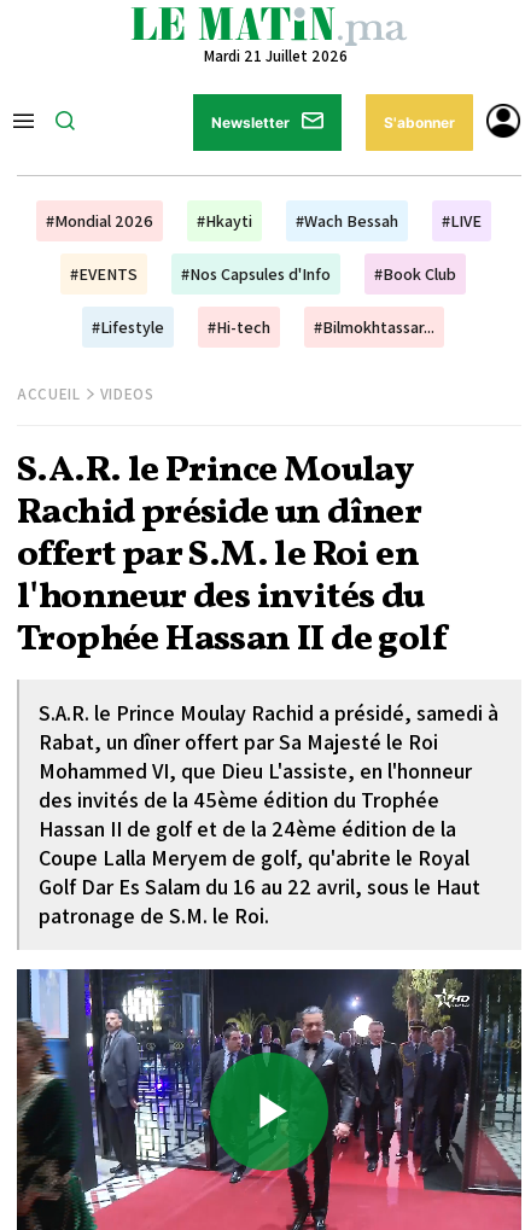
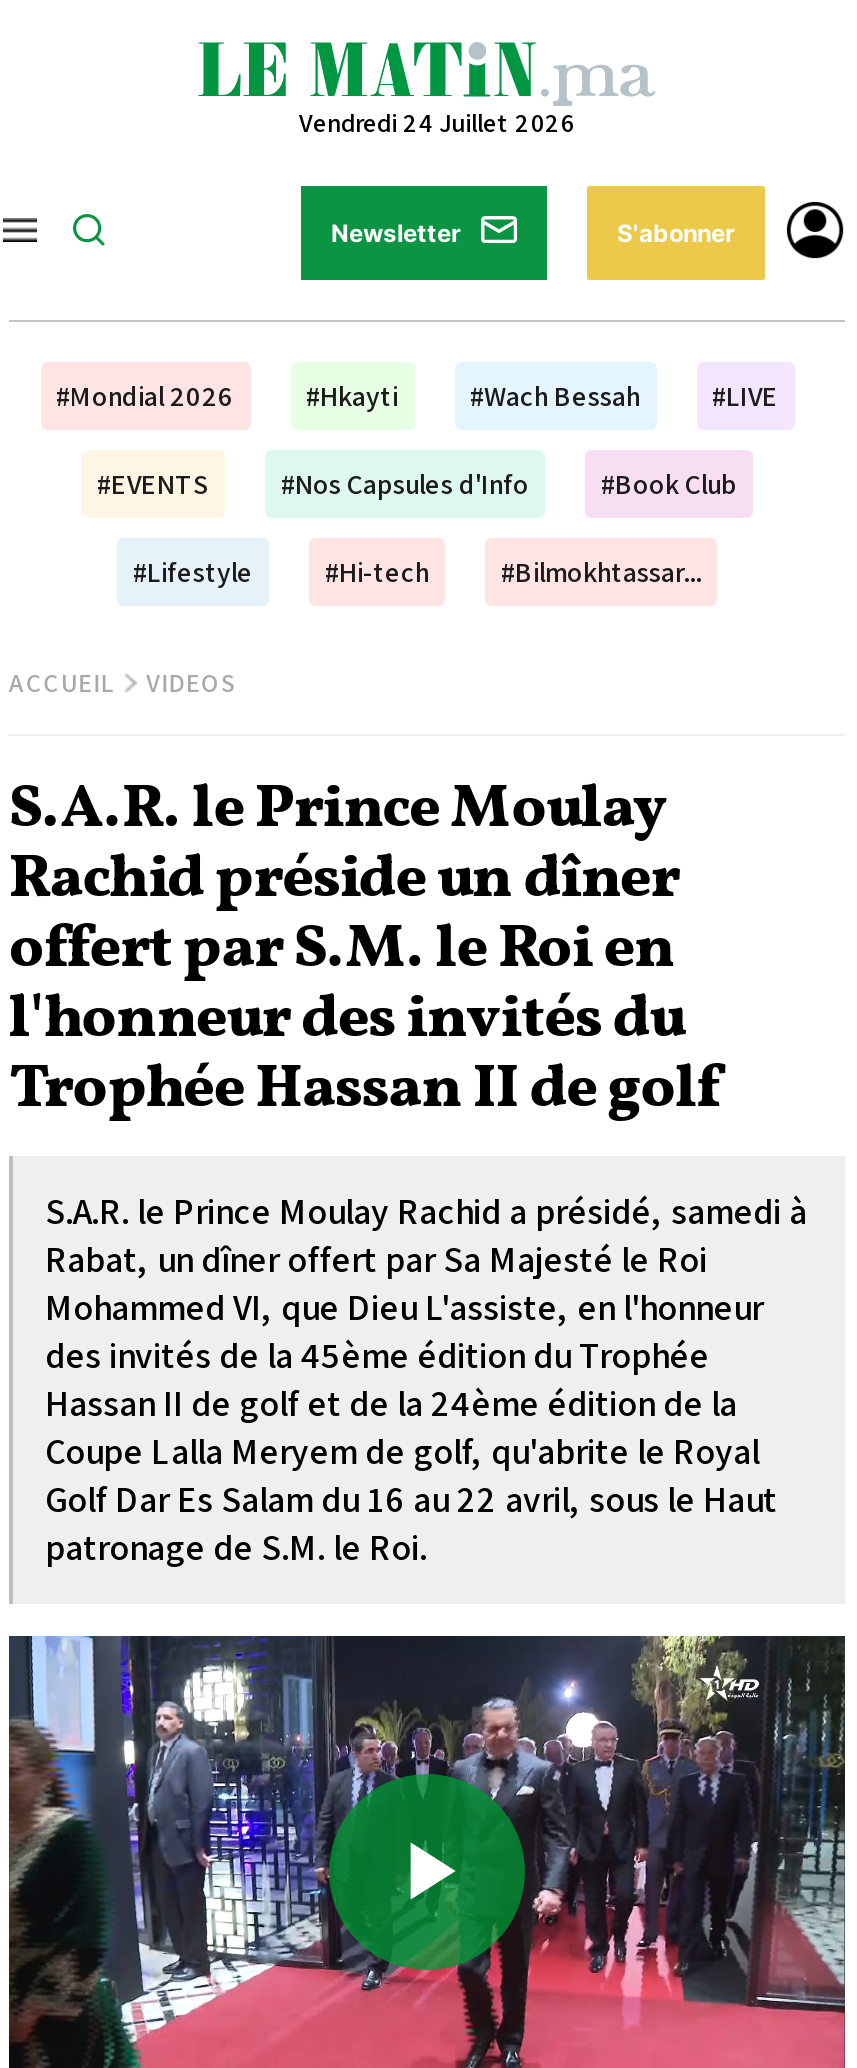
[203,46,347,66] Mardi 21 Juillet 2026 -> [299,106,575,140] Vendredi 24 Juillet 2026

